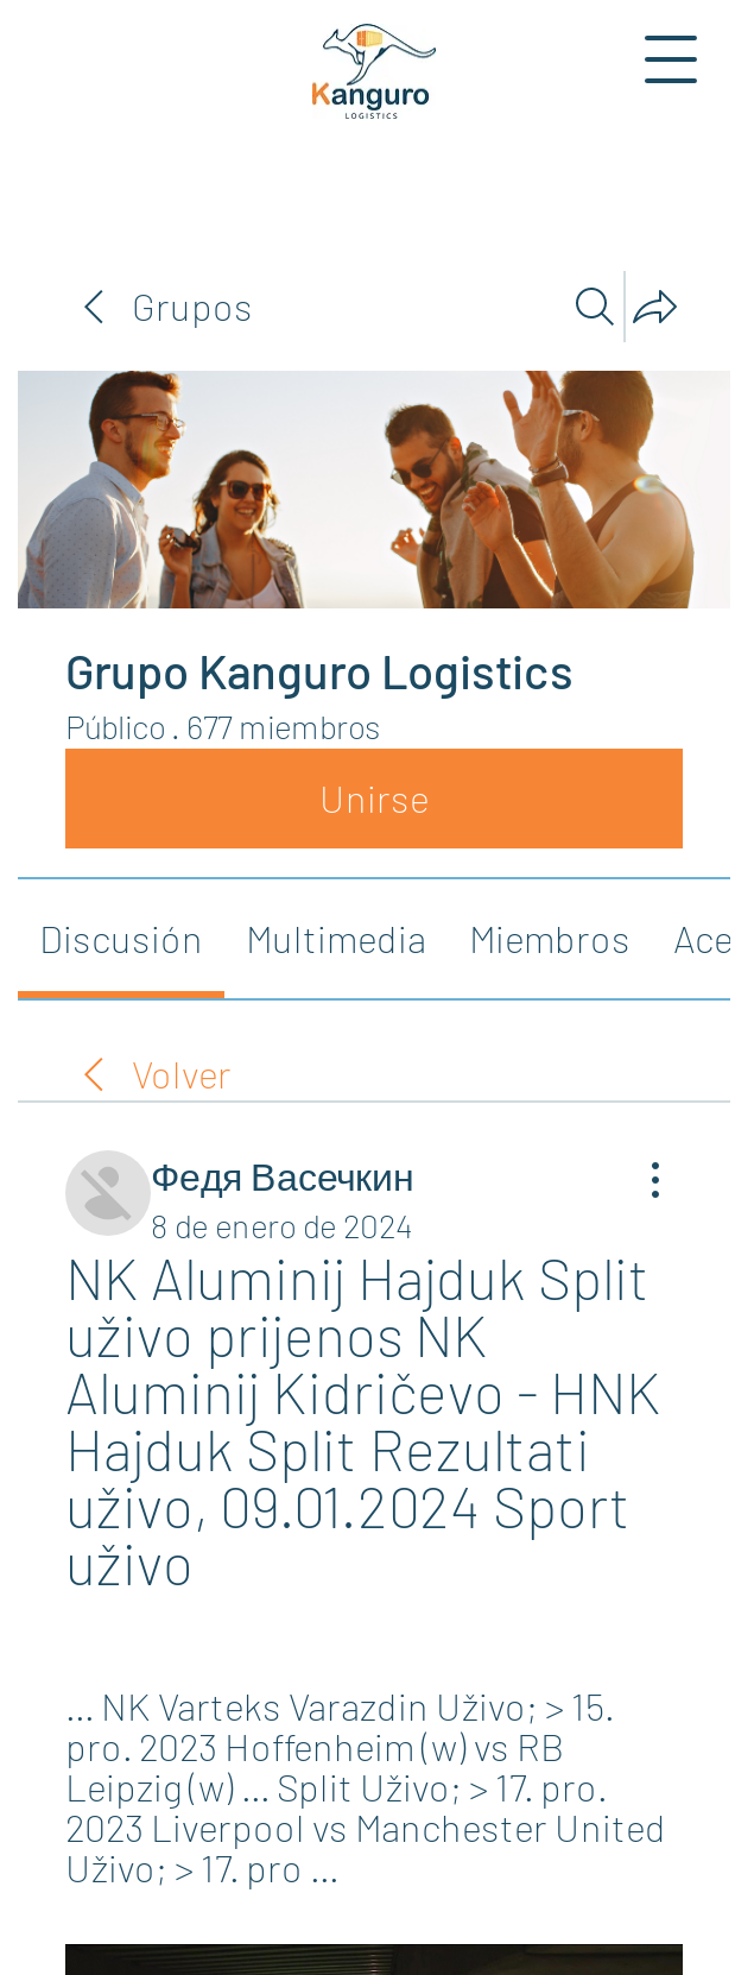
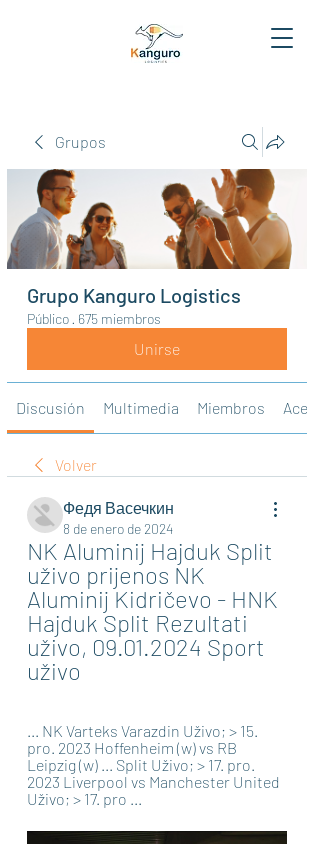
[65,706,381,746] Público 677 miembros -> [27,310,161,327] Público 675 miembros

